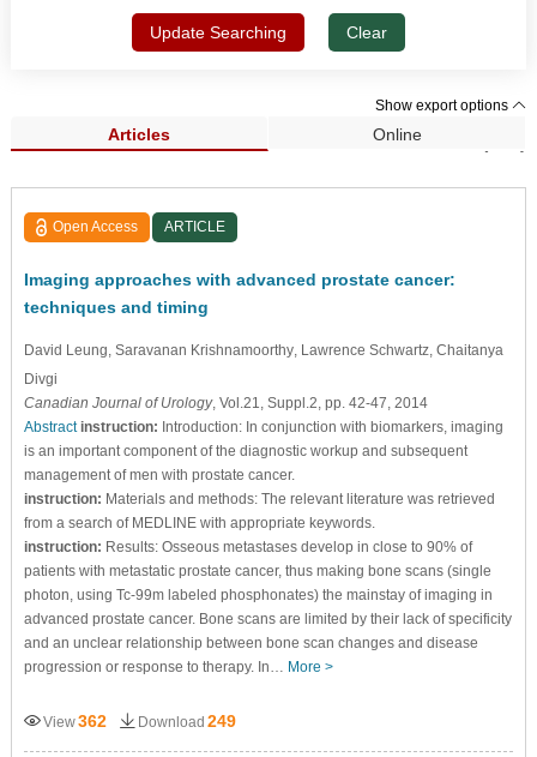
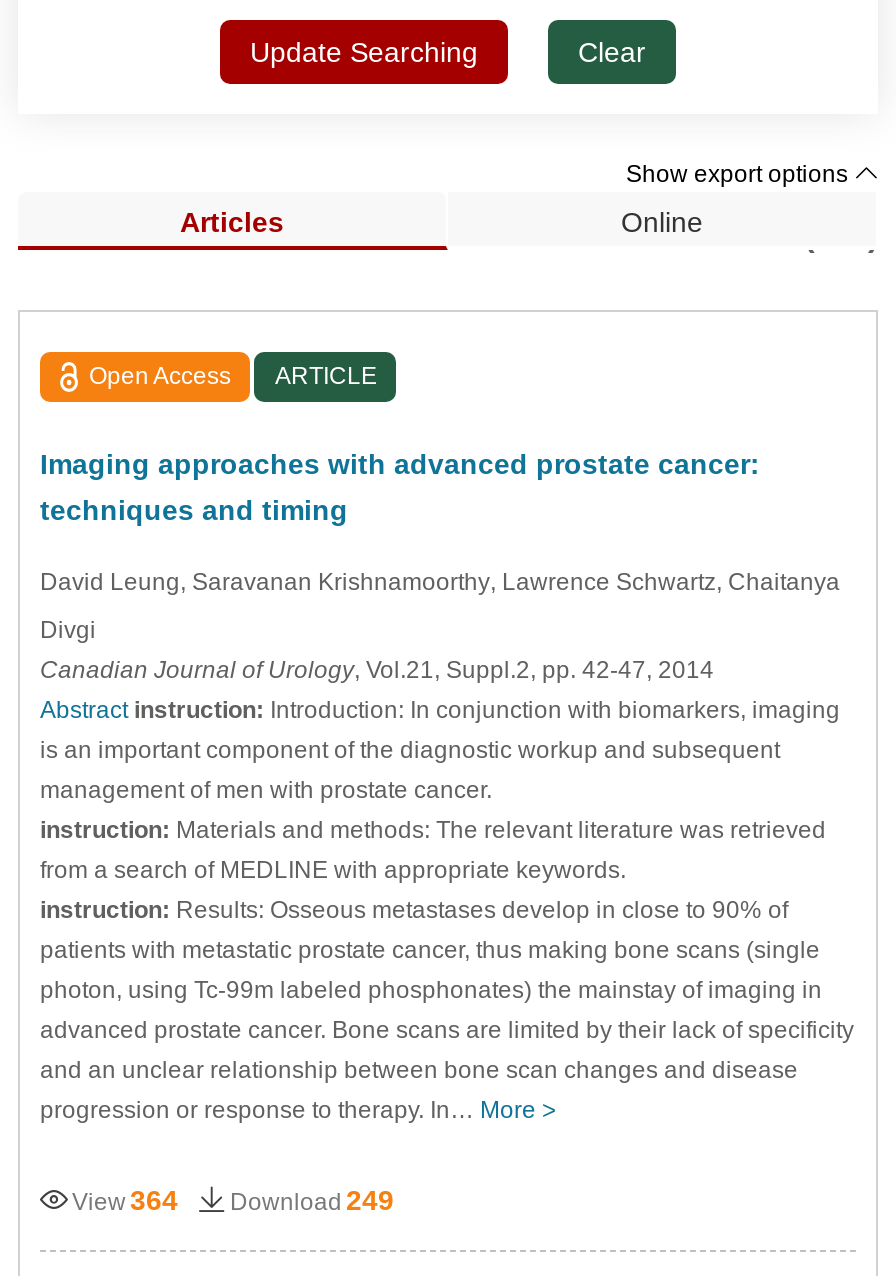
[43,711,236,730] View 362 Download 249 -> [72,1183,394,1215] View 364 Download 249

